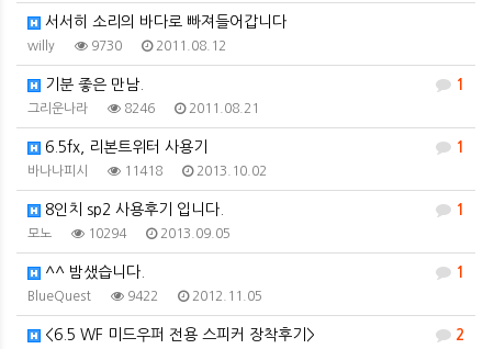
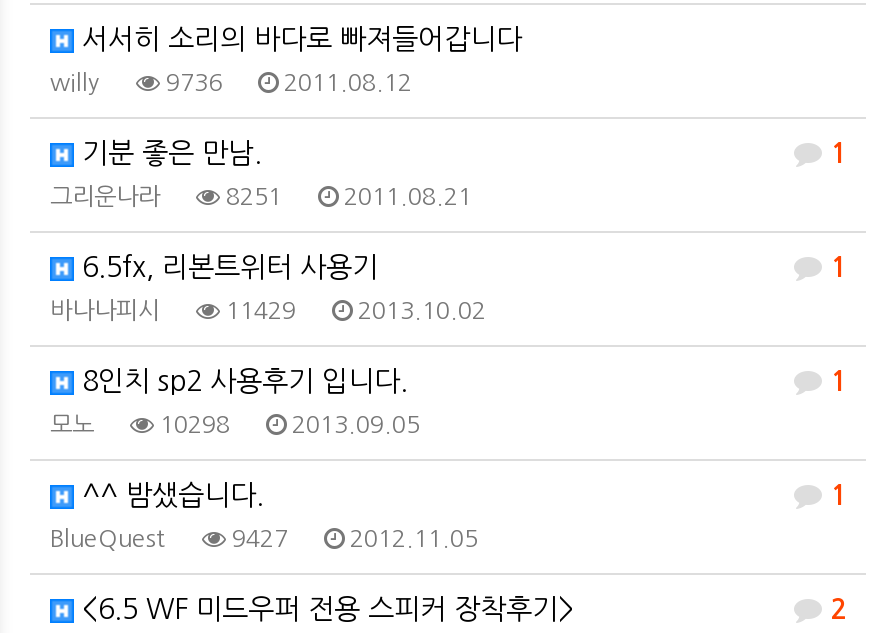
[88,39,122,52] 9730 -> [160,71,222,95] 9736
[121,102,155,115] 8246 -> [220,185,282,209] 8251
[121,164,162,178] 11418 -> [220,299,296,323] 11429
[85,227,126,240] 10294 -> [154,413,230,437] 10298
[124,290,158,303] 9422 -> [226,527,288,551] 9427

